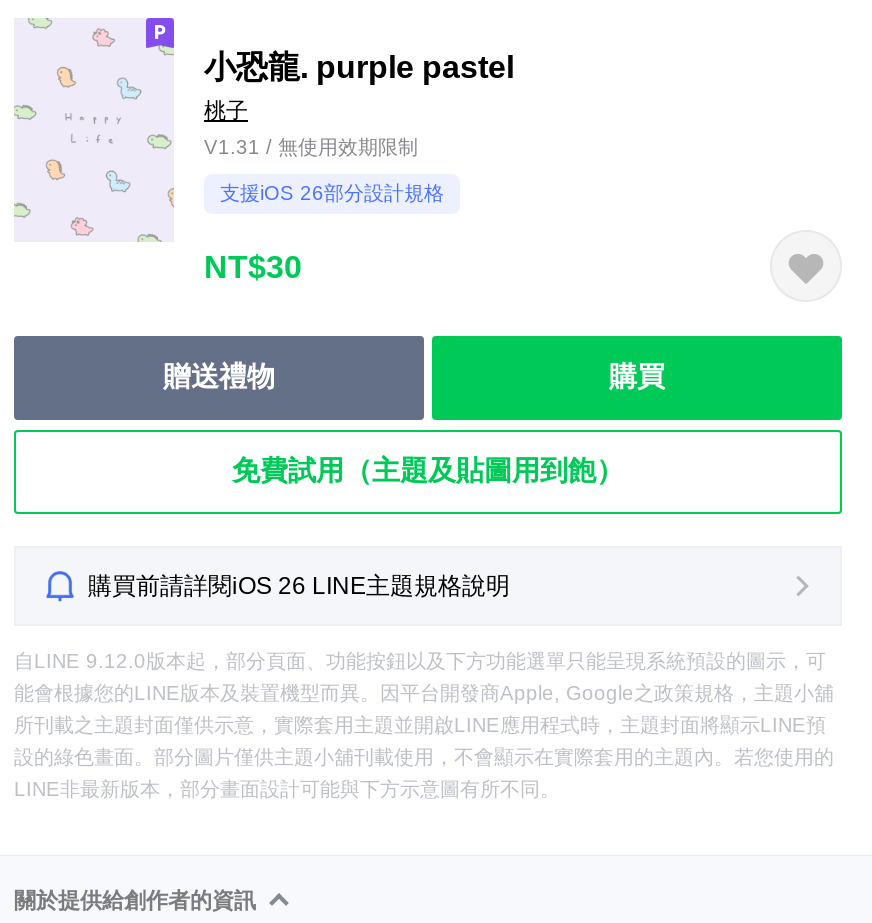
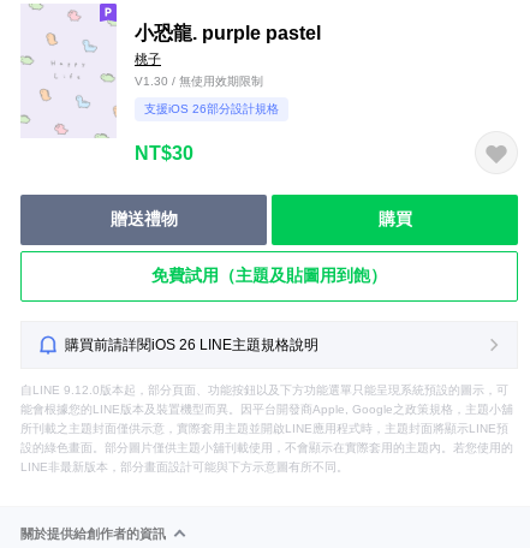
[204,136,418,158] V1.31 / 無使用效期限制 -> [135,75,263,88] V1.30 / 無使用效期限制

